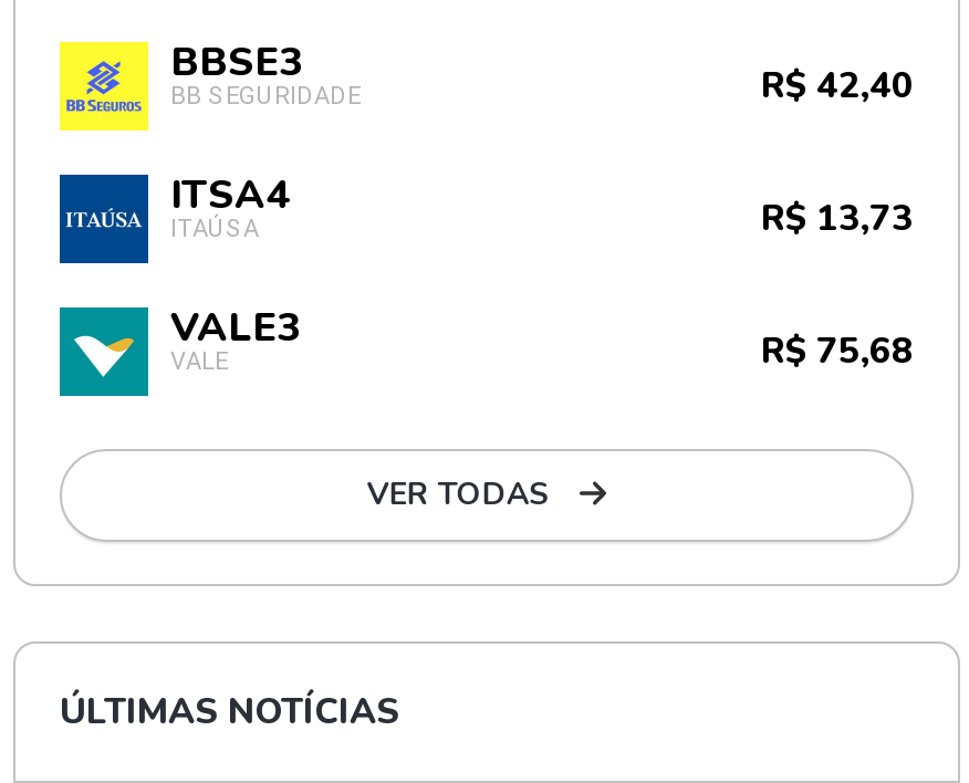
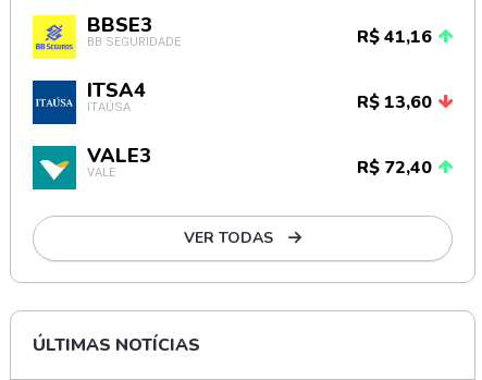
[761,62,914,111] R$ 42,40 -> [357,25,437,49] R$ 41,16
[761,195,914,243] R$ 13,73 -> [357,90,437,114] R$ 13,60
[761,327,914,376] R$ 75,68 -> [357,156,437,180] R$ 72,40

